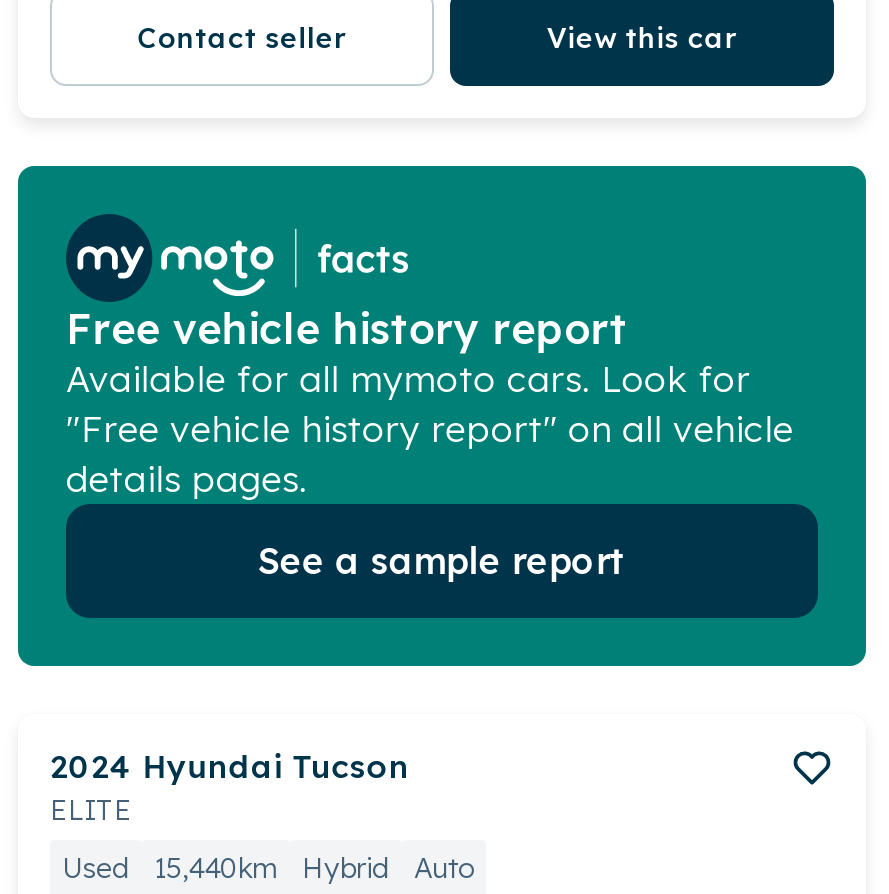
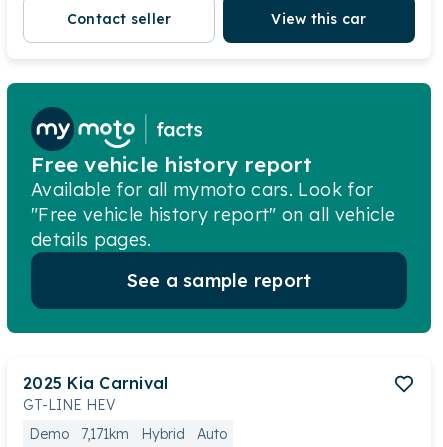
[50,746,410,828] 2024 Hyundai Tucson | ELITE -> [23,373,168,414] 2025 Kia Carnival | GT-LINE HEV
[62,850,278,886] Used | 15,440km -> [29,425,129,443] Demo | 7,171km

